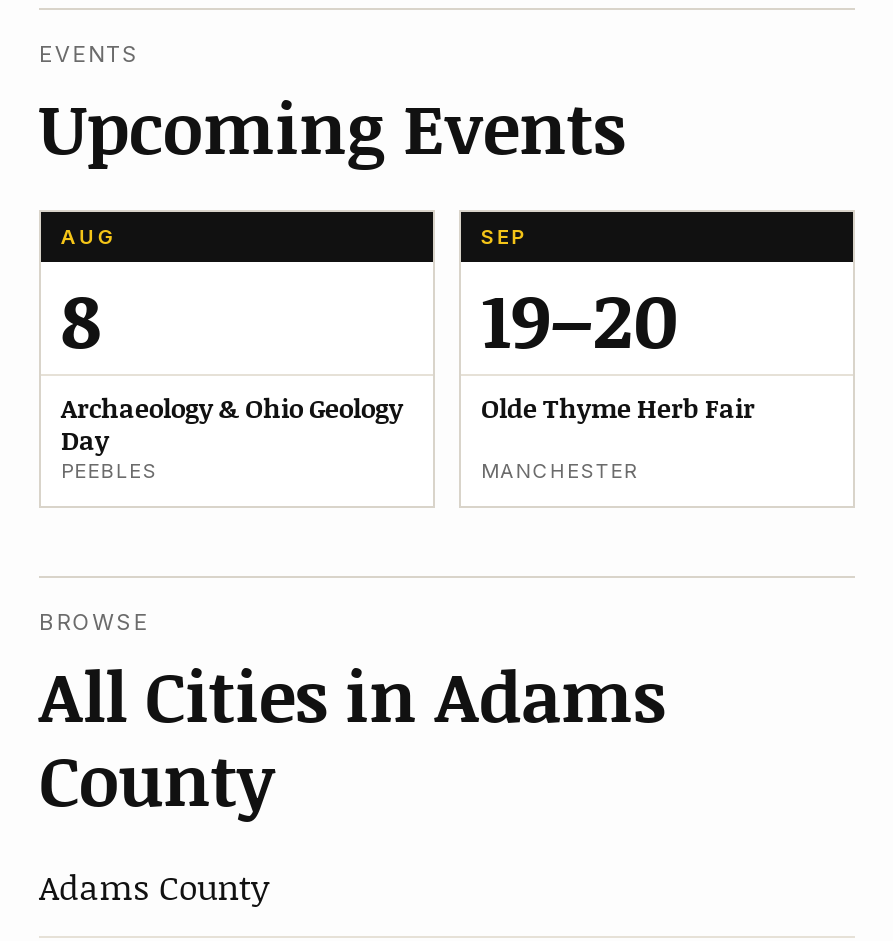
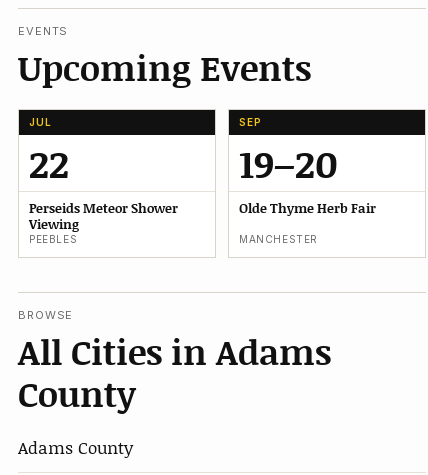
[61,224,403,458] AUG | 8 | Archaeology & Ohio Geology | Day -> [29,116,178,233] JUL | 22 | Perseids Meteor Shower | Viewing

